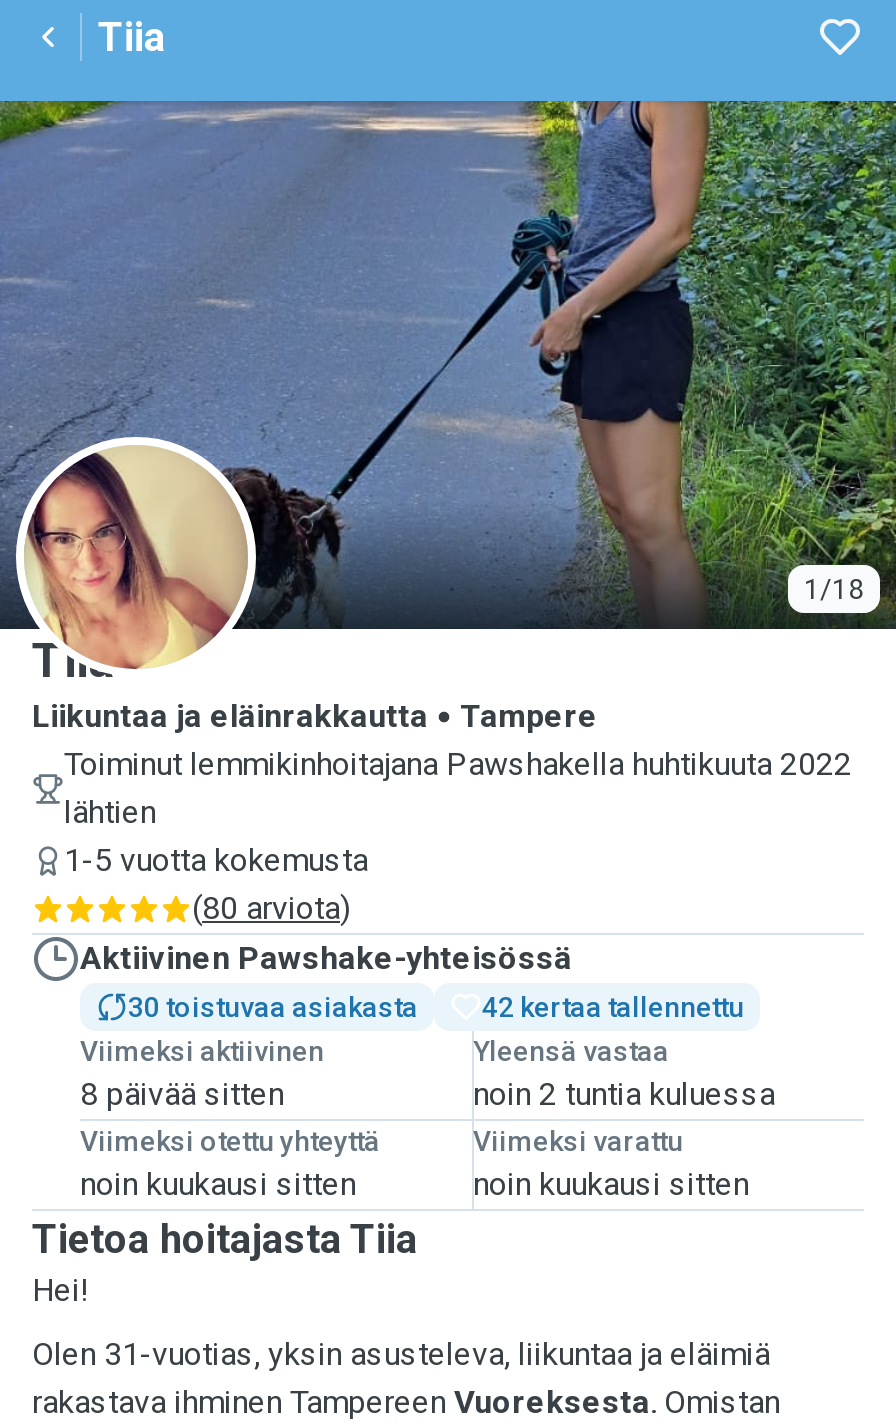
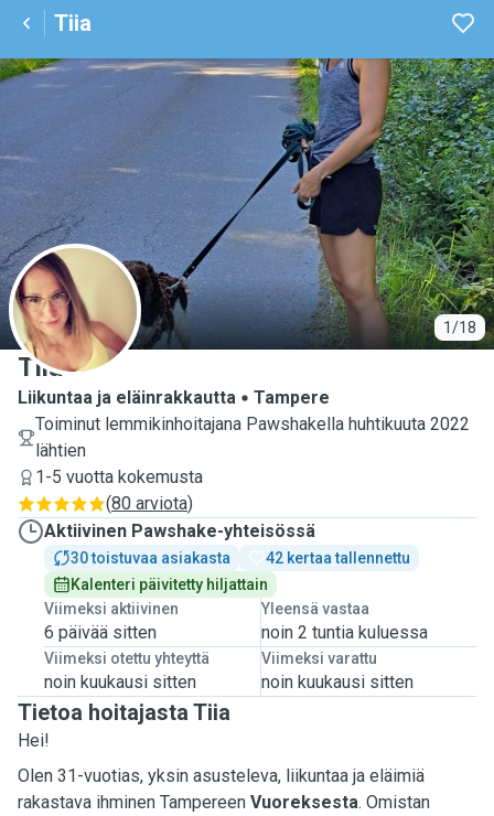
none -> [71,576,268,593] Kalenteri päivitetty hiljattain
[80,1075,284,1113] 8 päivää sitten -> [44,622,157,643] 6 päivää sitten

